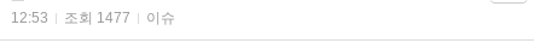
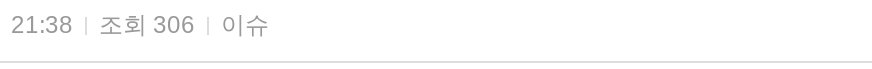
[11,9,130,26] 12:53 | 조회 1477 -> [11,10,195,38] 21:38 | 조회 306

